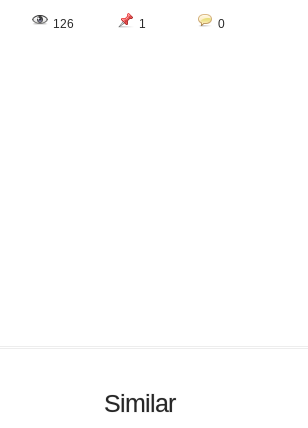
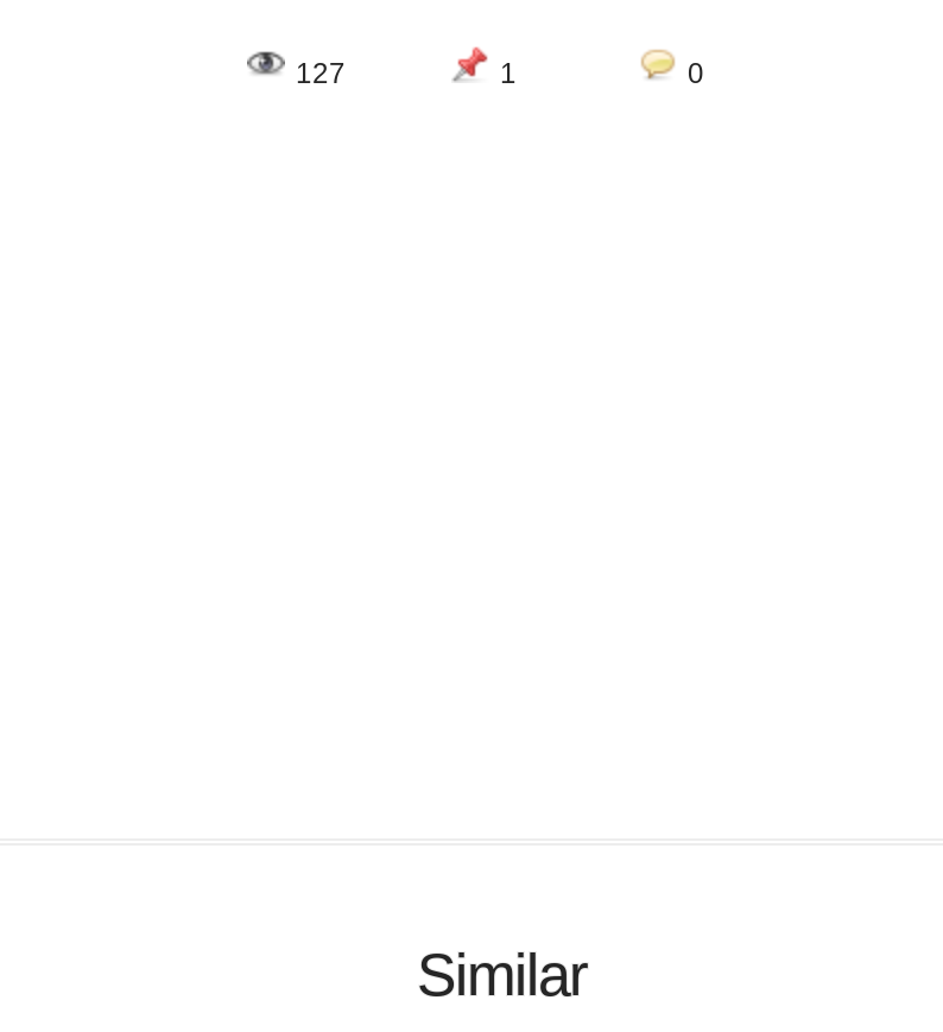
[52,17,73,31] 126 -> [296,57,346,91] 127

